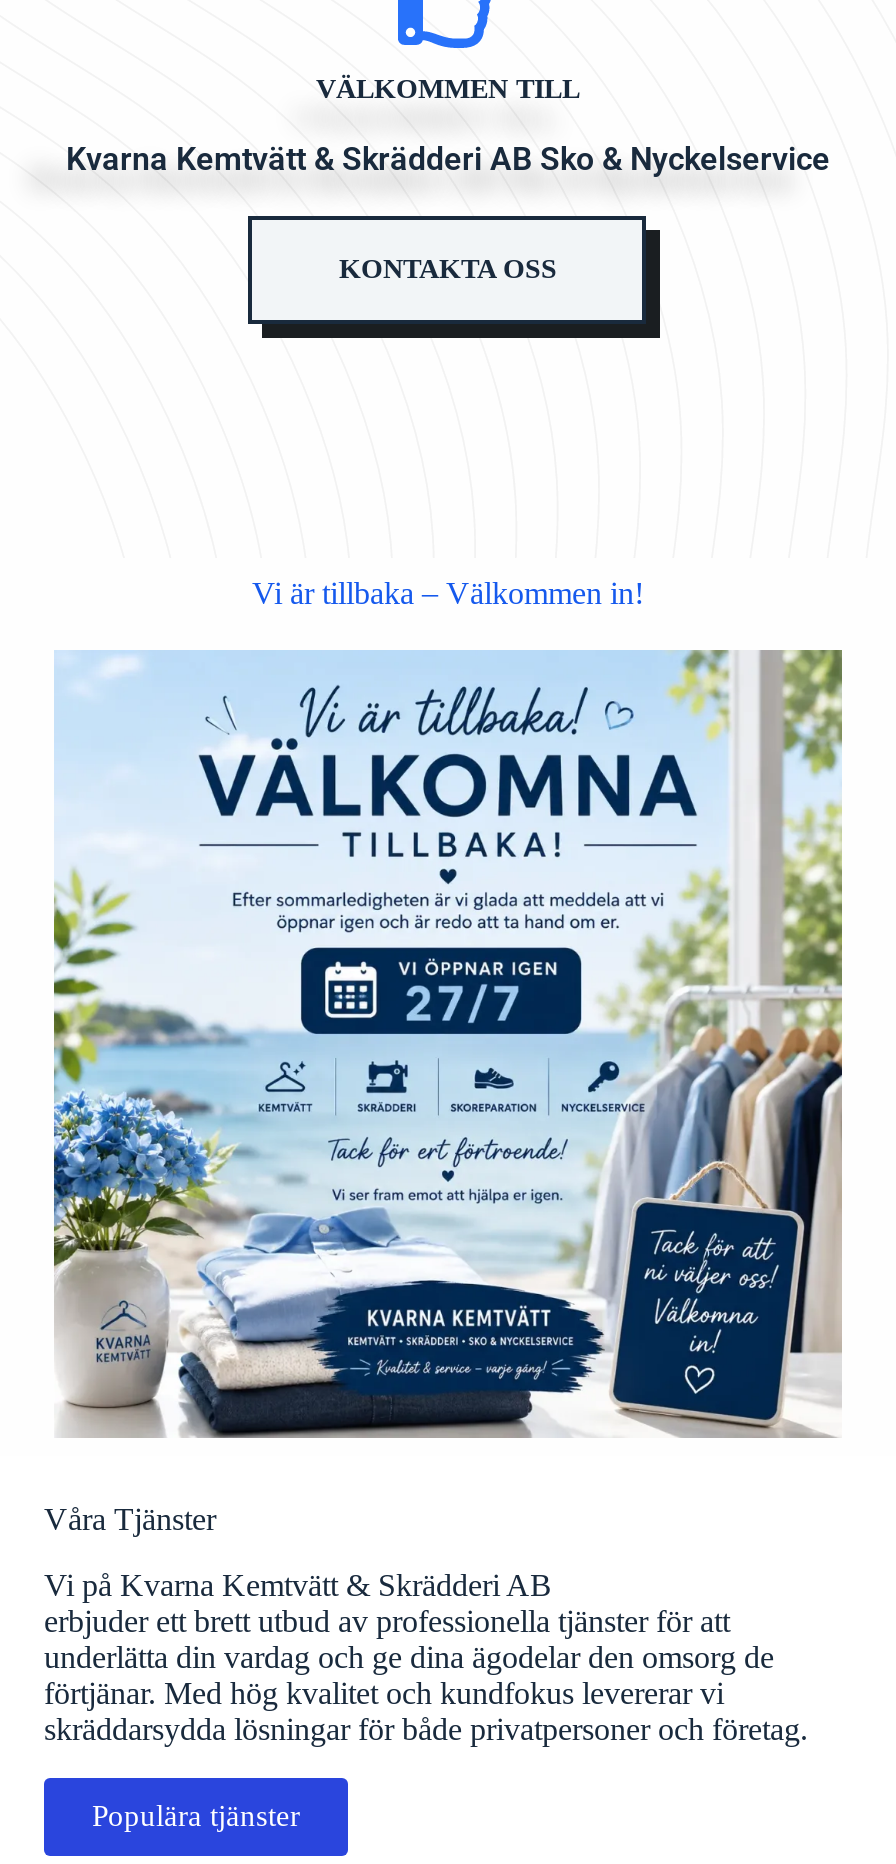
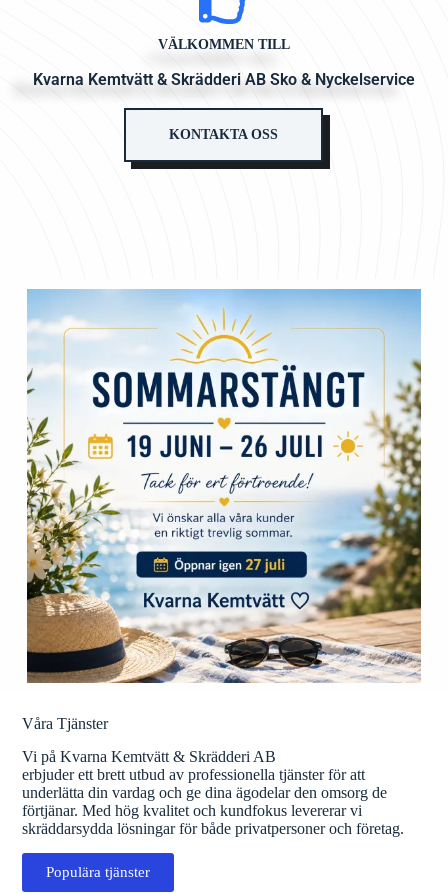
[252,575,644,609] Vi är tillbaka – Välkommen in! -> none
[52,648,844,1438] [image] -> [26,288,422,684] [image]

